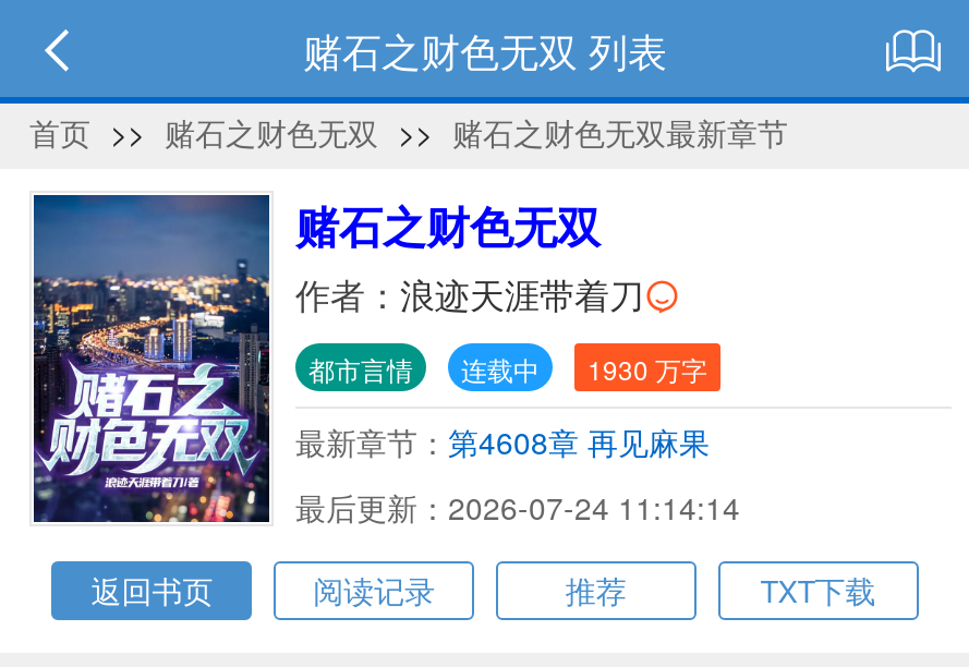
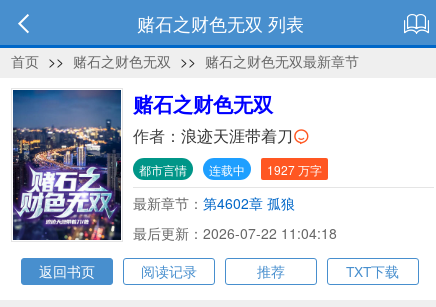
[308,351,707,388] 都市言情 连载中 1930 万字 -> [139,161,322,178] 都市言情 连载中 1927 万字
[295,420,710,463] 最新章节：第4608章 再见麻果 -> [133,193,295,213] 最新章节：第4602章 孤狼
[295,485,740,529] 最后更新：2026-07-24 11:14:14 -> [133,223,337,243] 最后更新：2026-07-22 11:04:18

